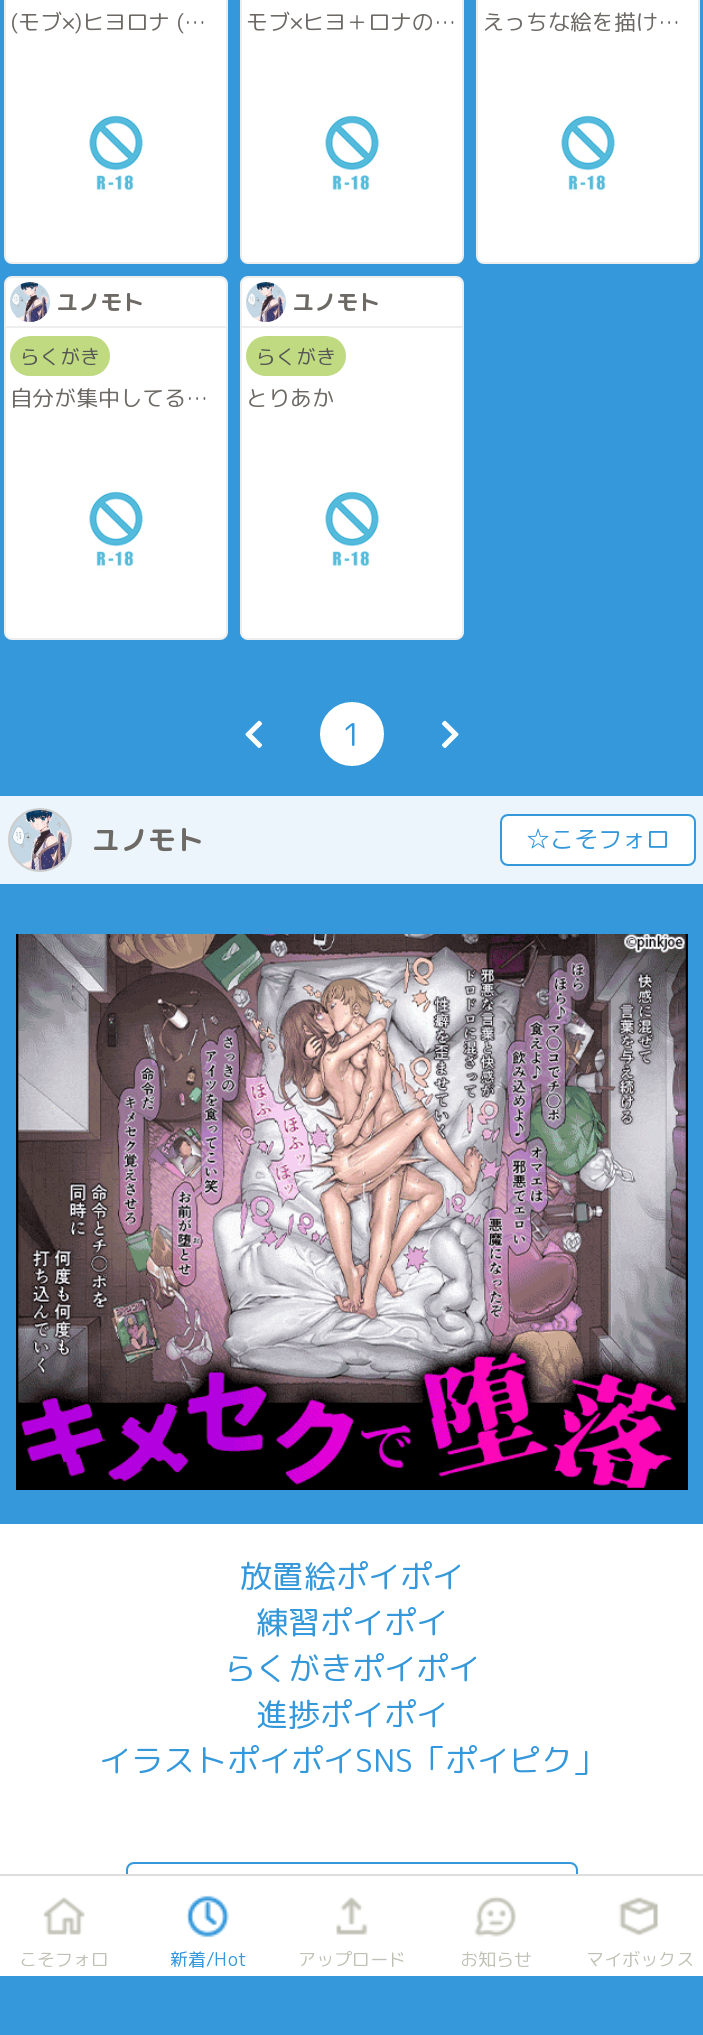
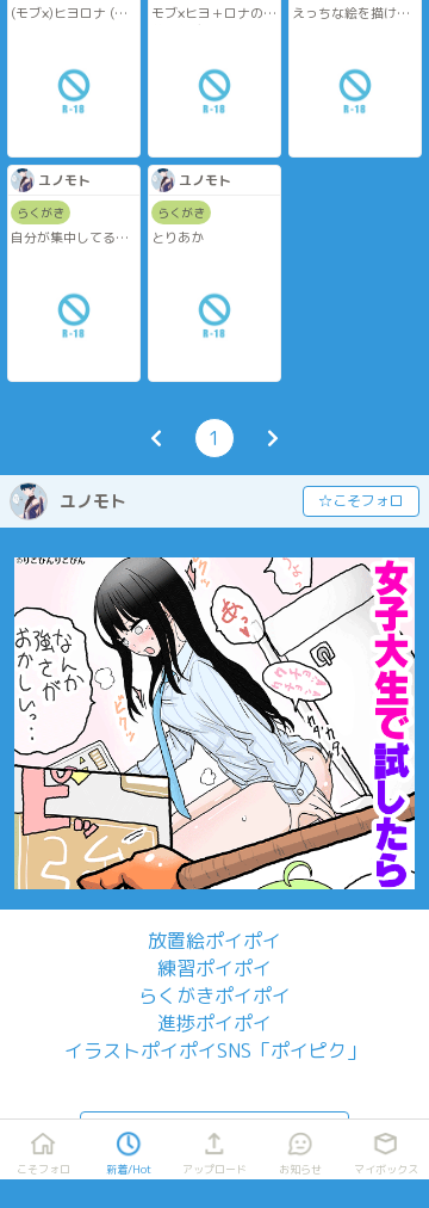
[14,932,690,1492] [image] -> [13,556,416,890] [image]

